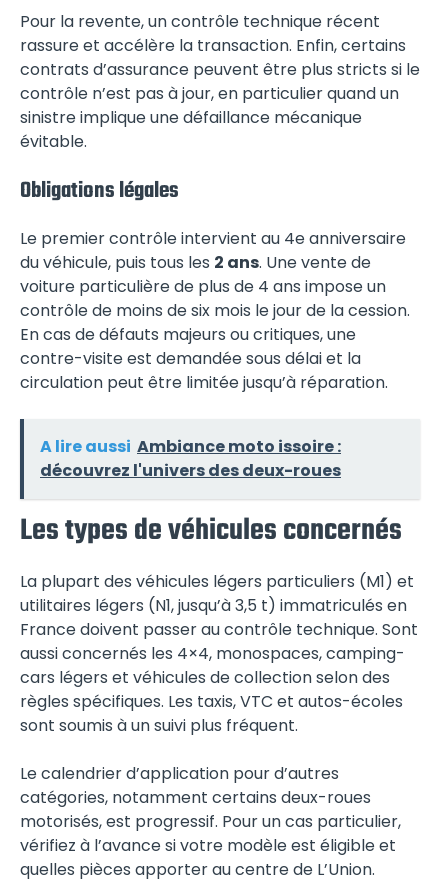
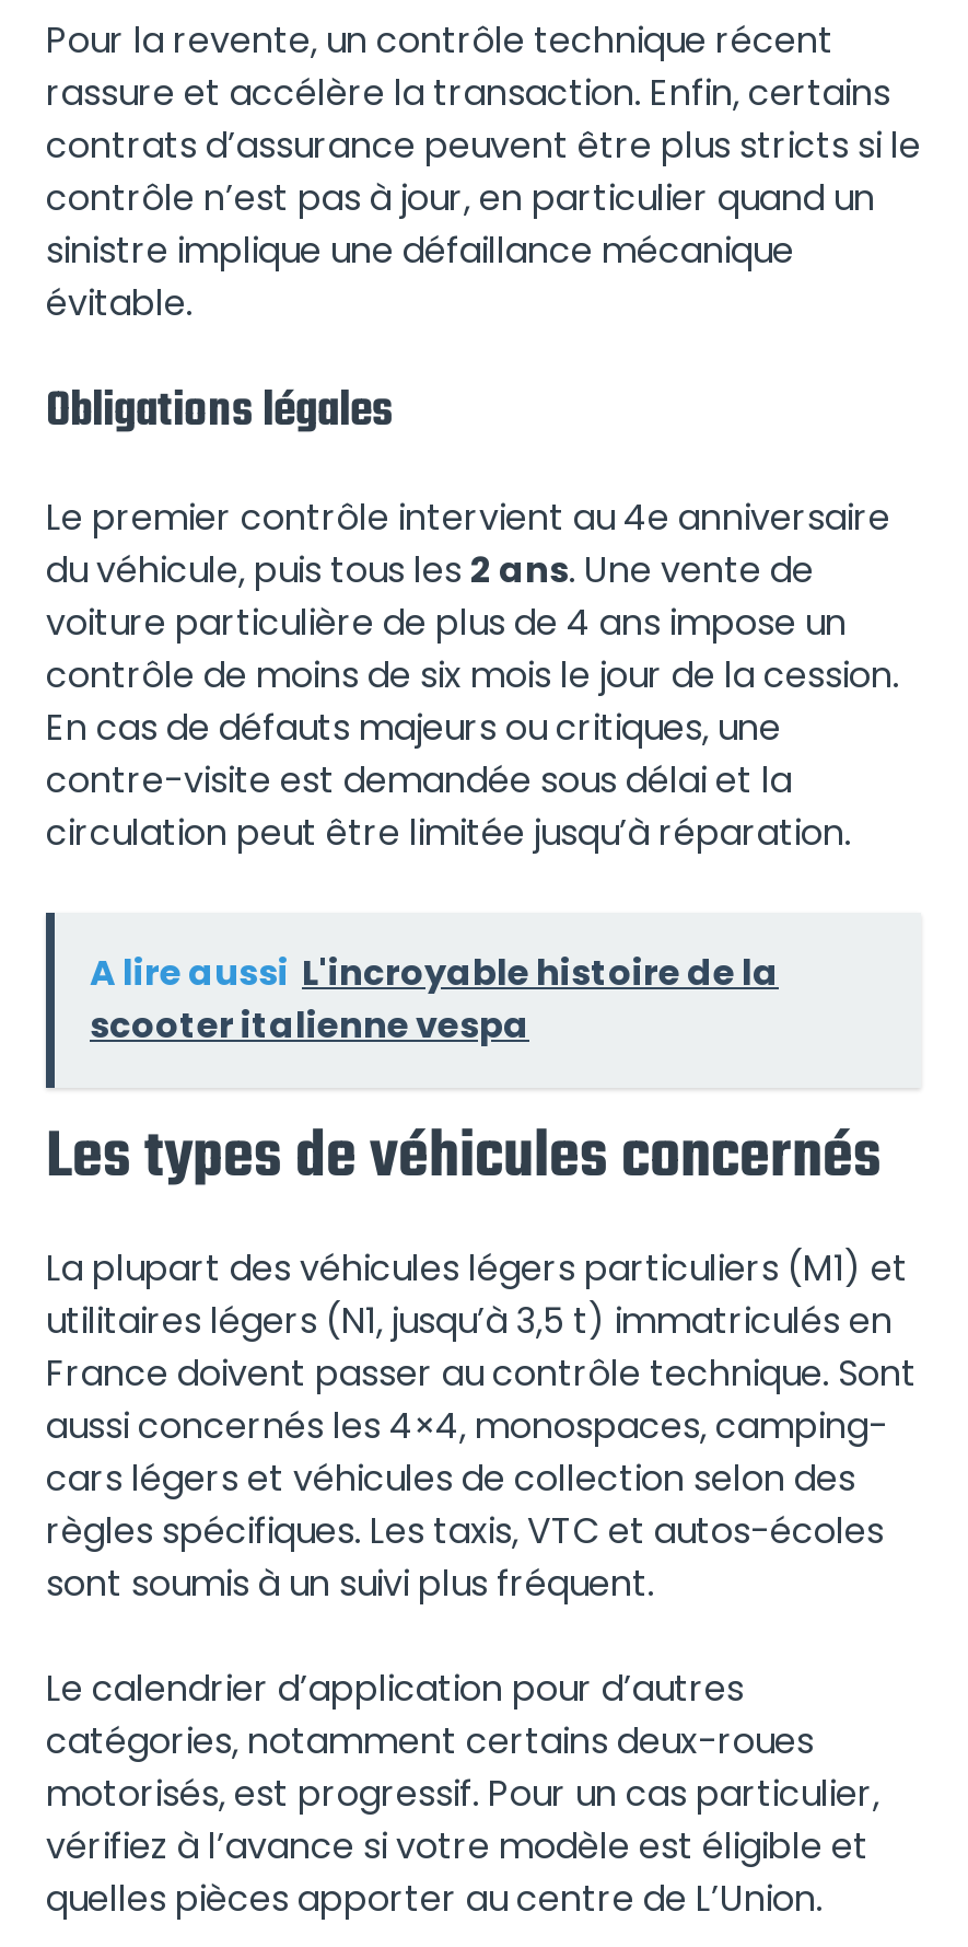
[40,435,341,482] A lire aussi Ambiance moto issoire : | découvrez l'univers des deux-roues -> [90,948,779,1051] A lire aussi L'incroyable histoire de la | scooter italienne vespa

